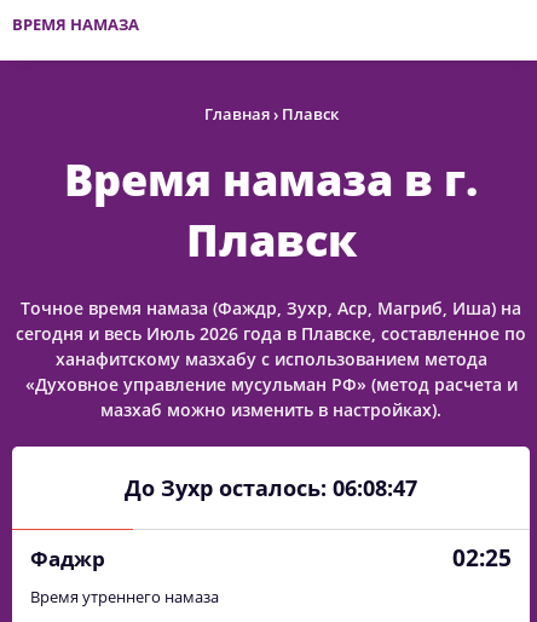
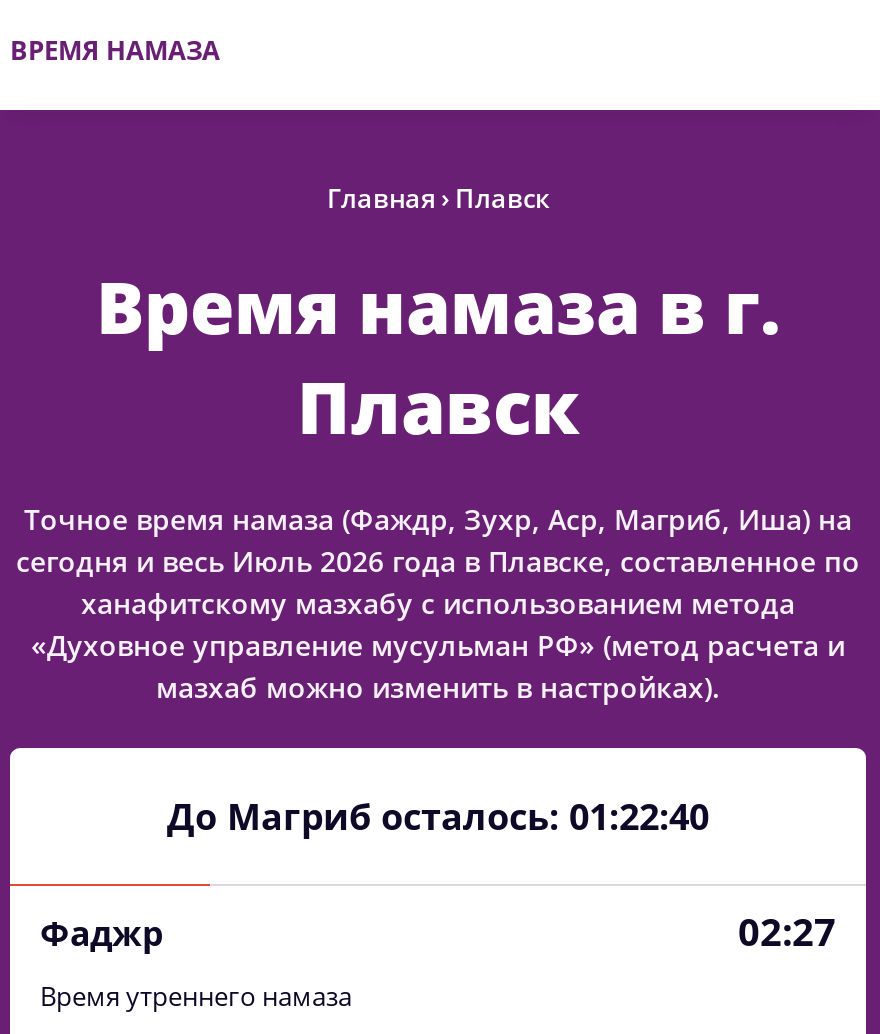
[125,473,417,502] До Зухр осталось: 06:08:47 -> [167,792,709,840] До Магриб осталось: 01:22:40
[452,542,512,574] 02:25 -> [738,906,836,958] 02:27

